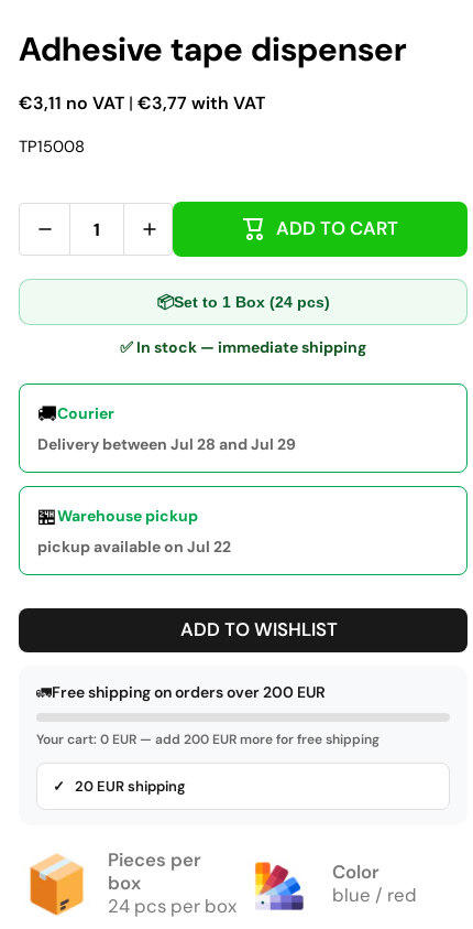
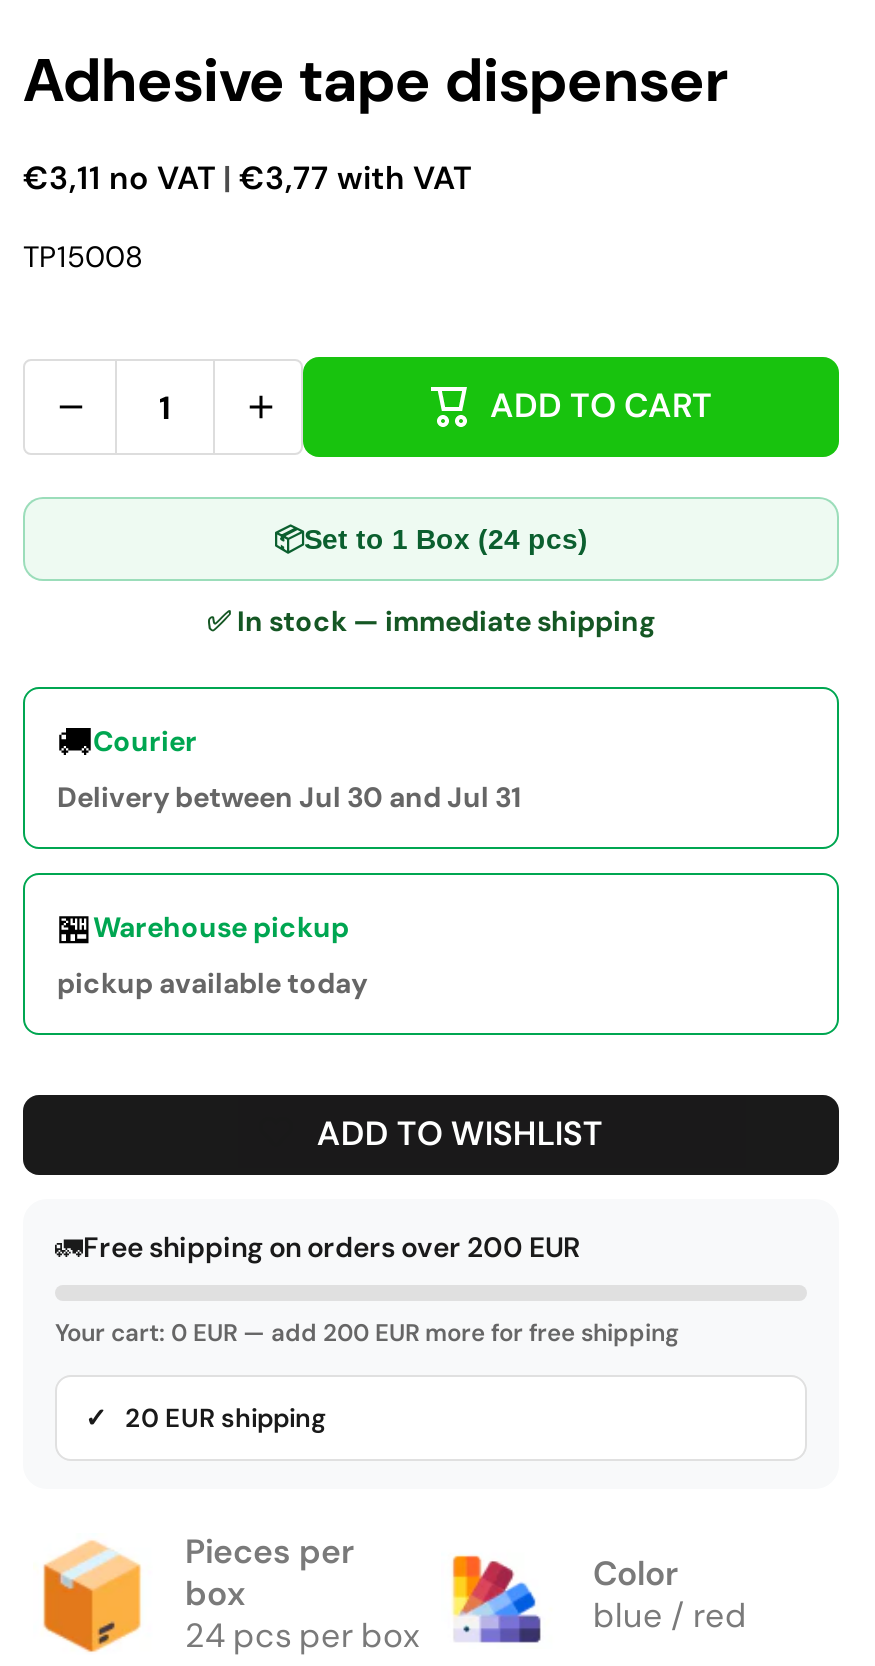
[37,434,296,454] Delivery between Jul 28 and Jul 29 -> [57,779,521,815] Delivery between Jul 30 and Jul 31
[37,537,231,557] pickup available on Jul 22 -> [57,965,367,1001] pickup available today

